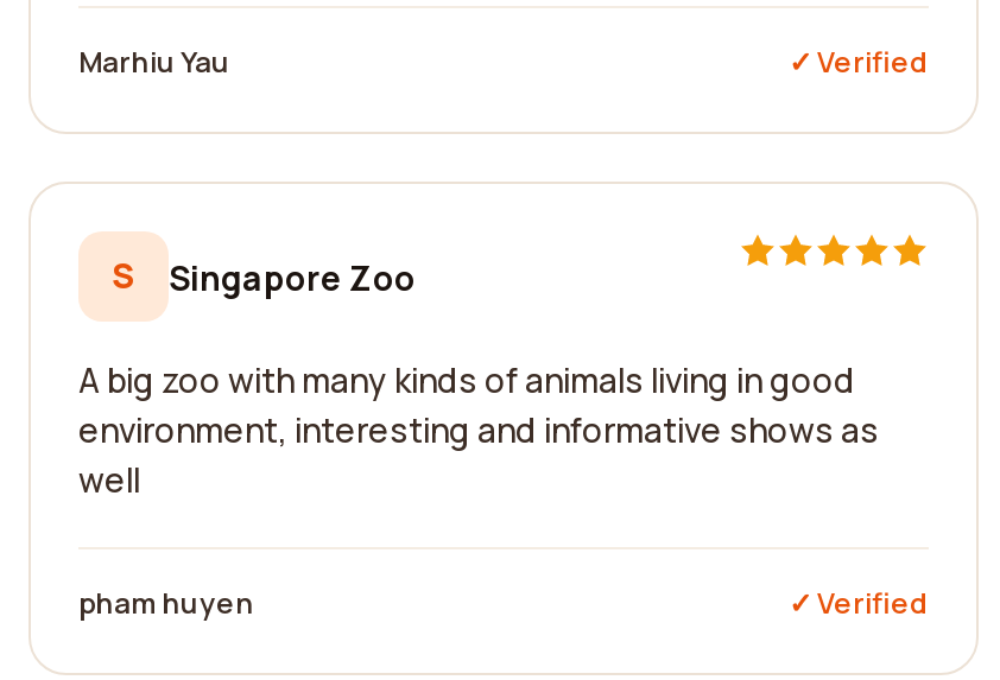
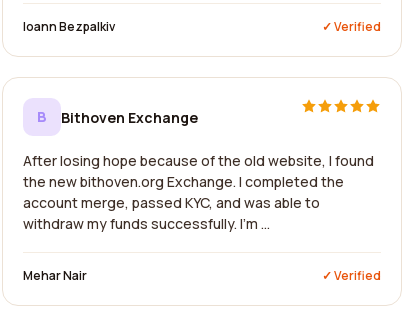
[78,42,230,82] Marhiu Yau -> [23,18,115,35] Ioann Bezpalkiv
[112,253,416,299] S | Singapore Zoo -> [37,107,198,126] B | Bithoven Exchange
[78,357,879,502] A big zoo with many kinds of animals living in good | environment, interesting and informative shows as | well -> [23,151,374,233] After losing hope because of the old website, I found | the new bithoven.org Exchange. I completed the | account merge, passed KYC, and was able to | withdraw my funds successfully. I'm ...
[78,583,254,623] pham huyen -> [23,267,87,284] Mehar Nair

